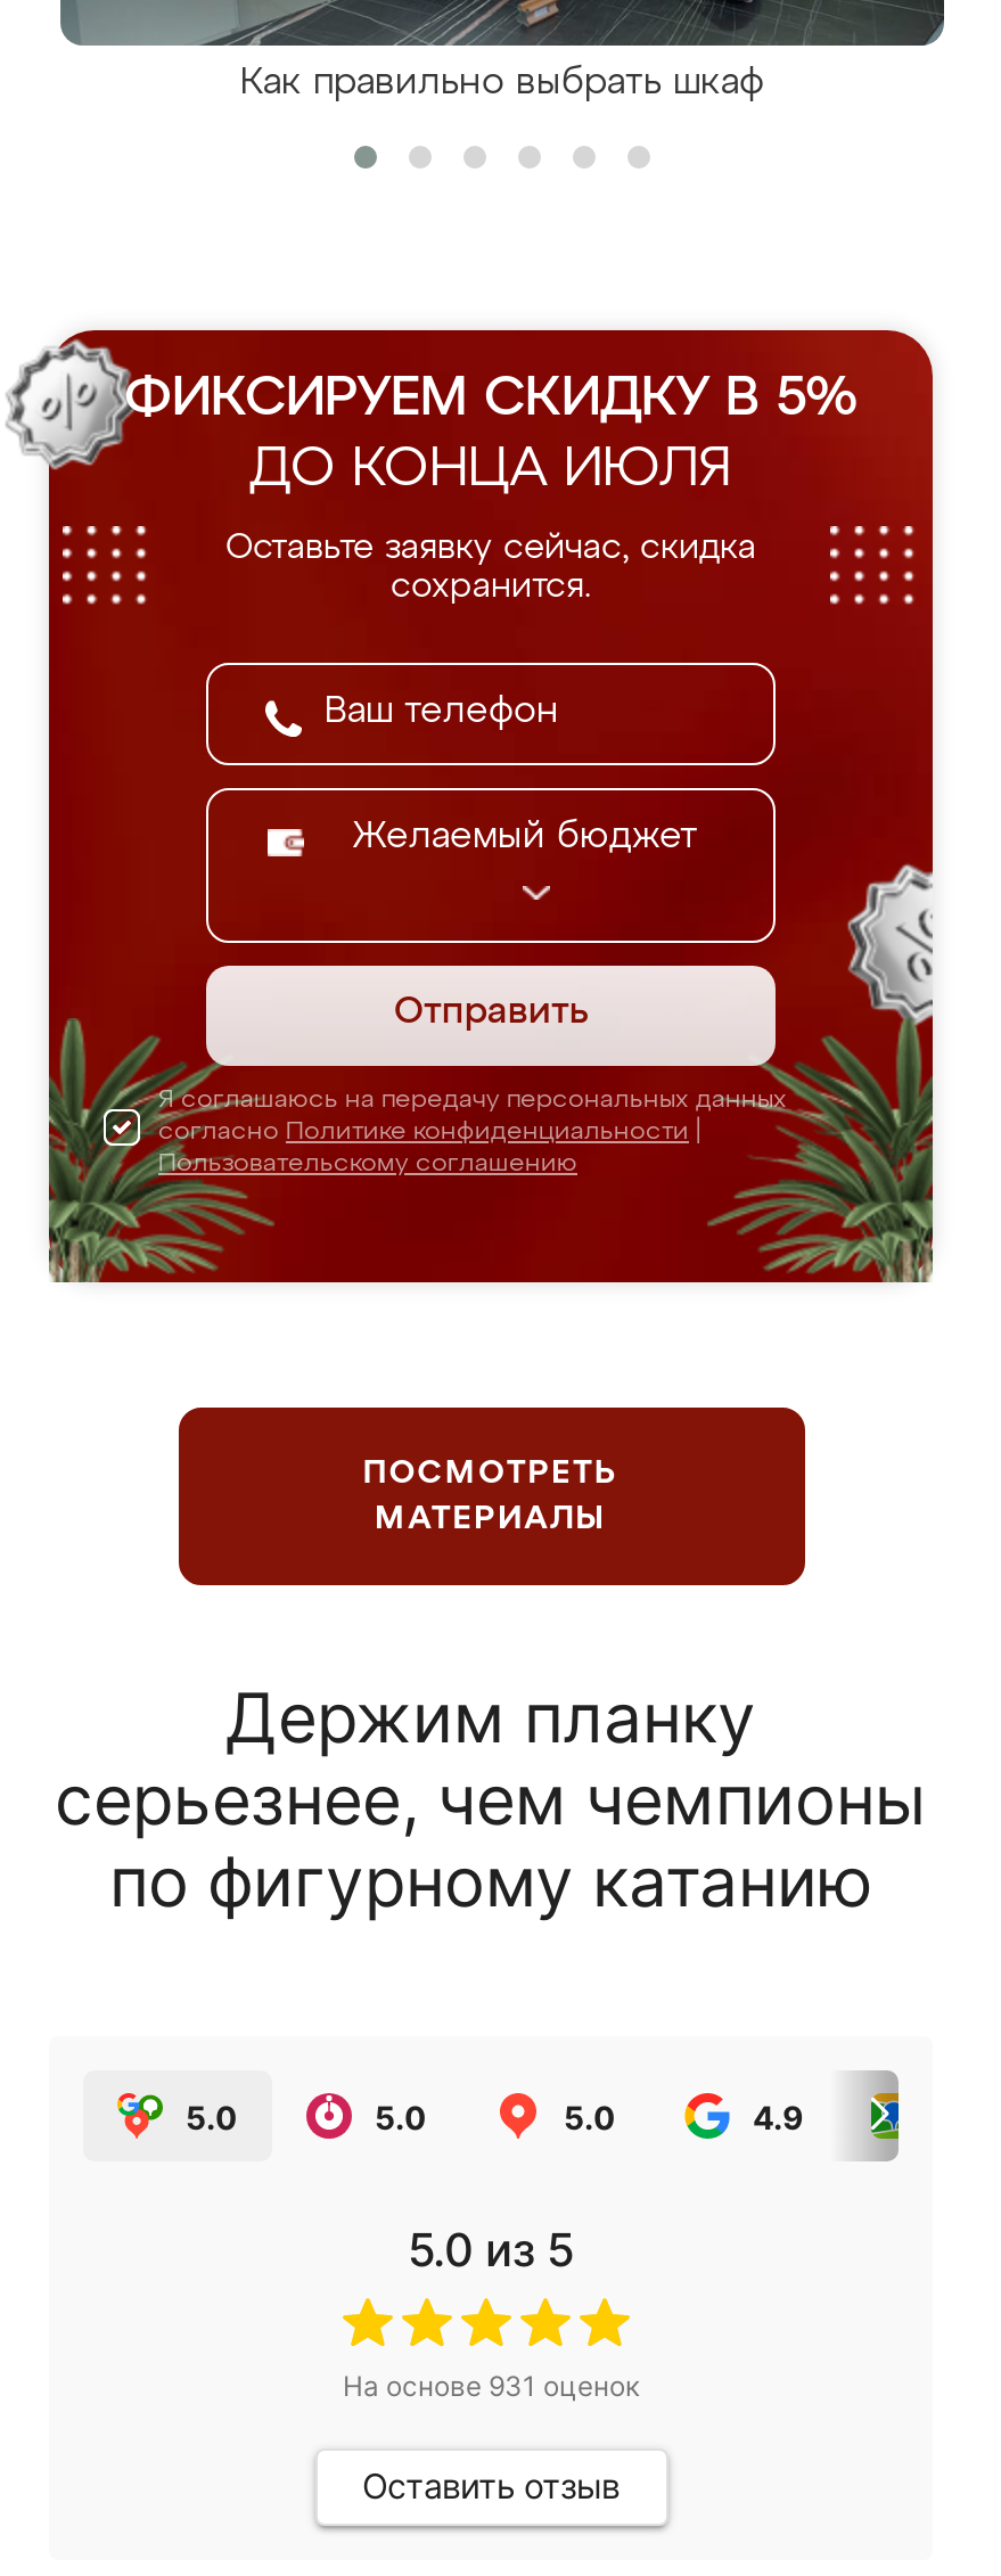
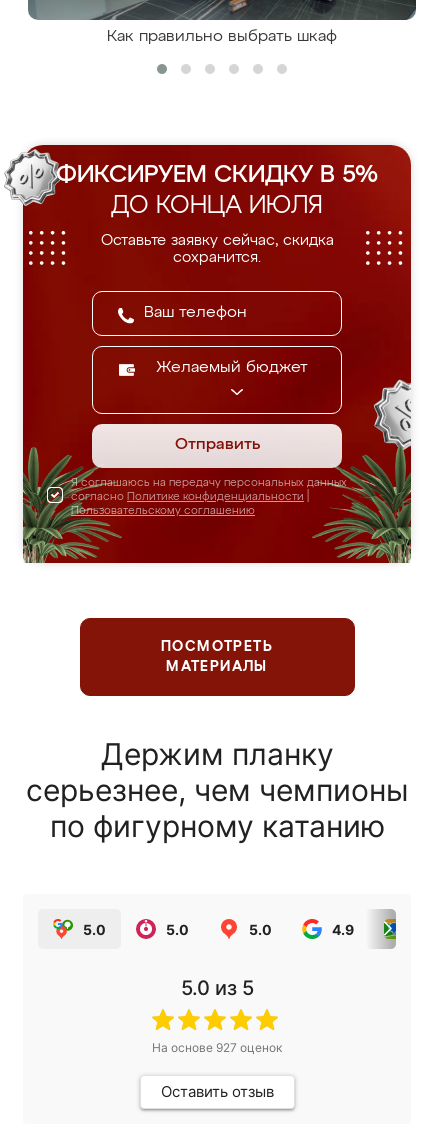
[343,2369,639,2403] На основе 931 оценок -> [152,1040,282,1055] На основе 927 оценок

